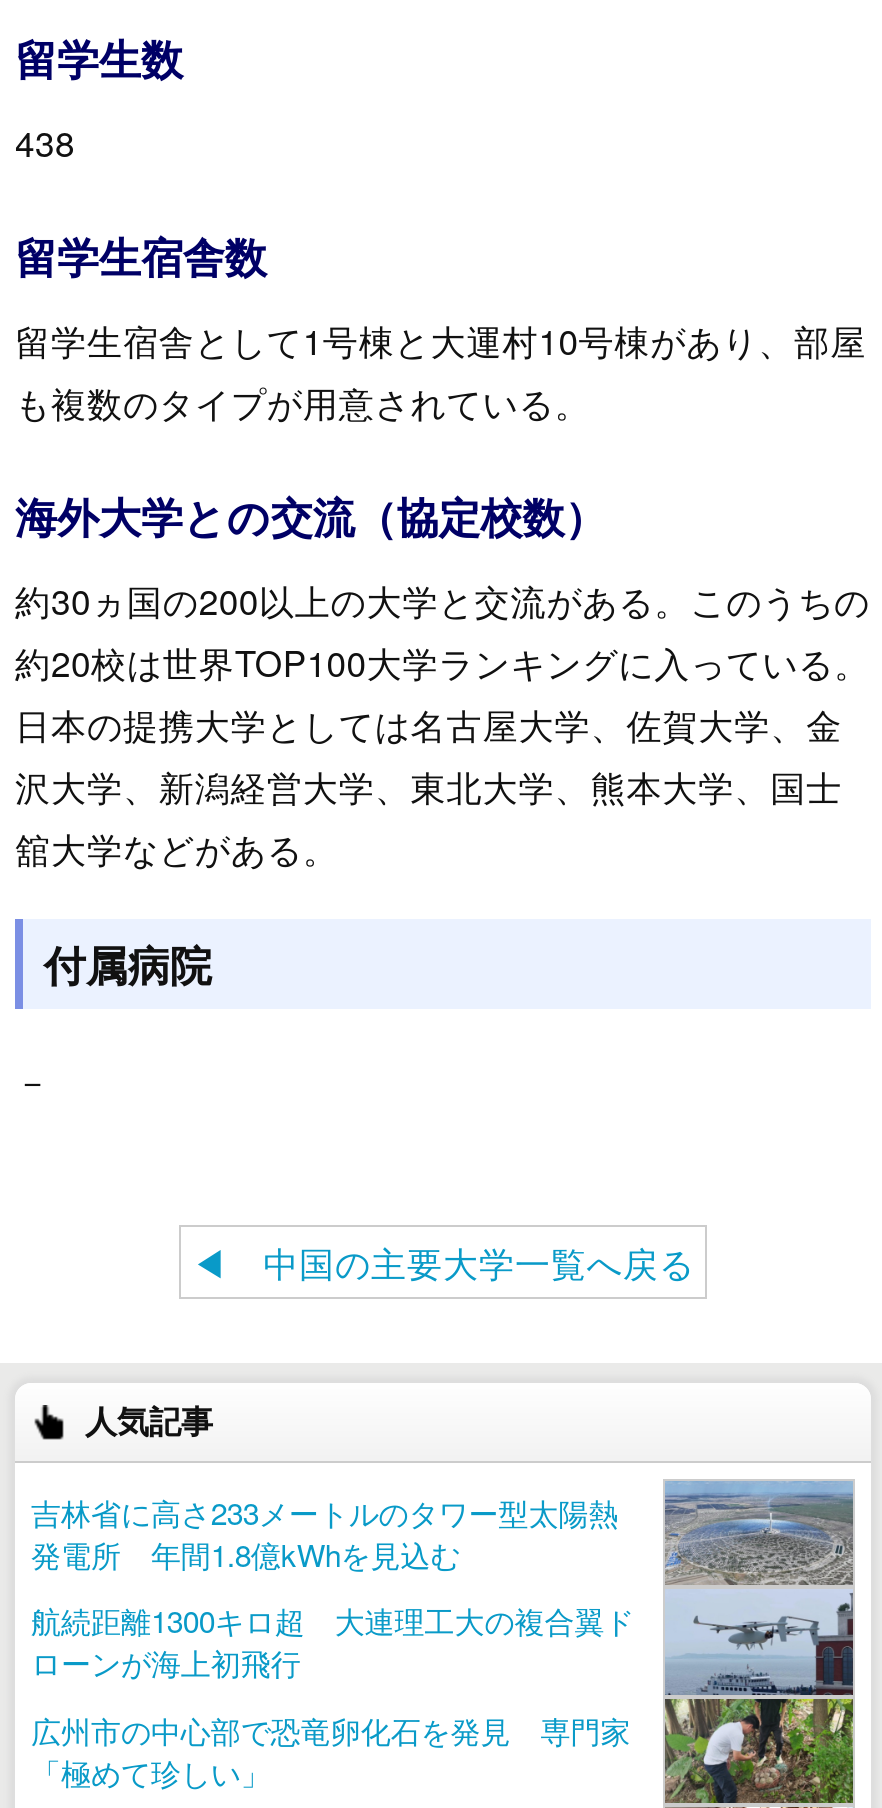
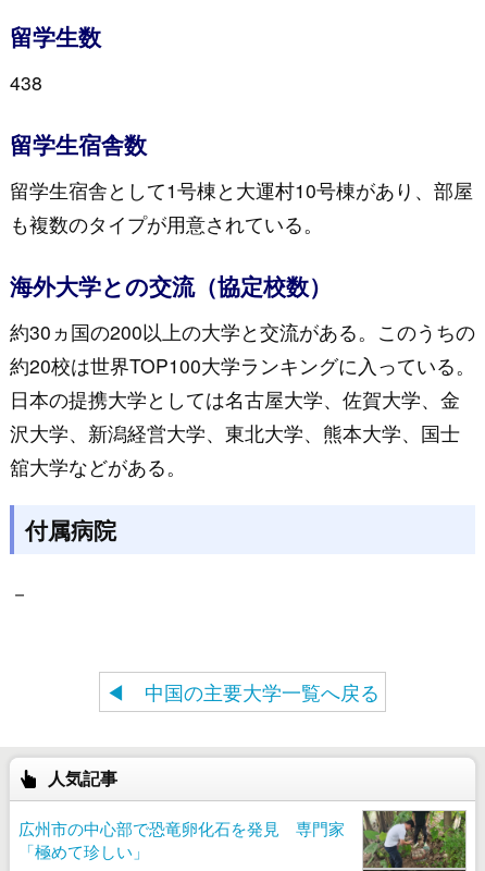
[31,1479,855,1699] [image] | 吉林省に高さ233メートルのタワー型太陽熱 | 発電所 年間1.8億kWhを見込む | 航続距離1300キロ超 大連理工大の複合翼ド | ローンが海上初飛行 -> none

